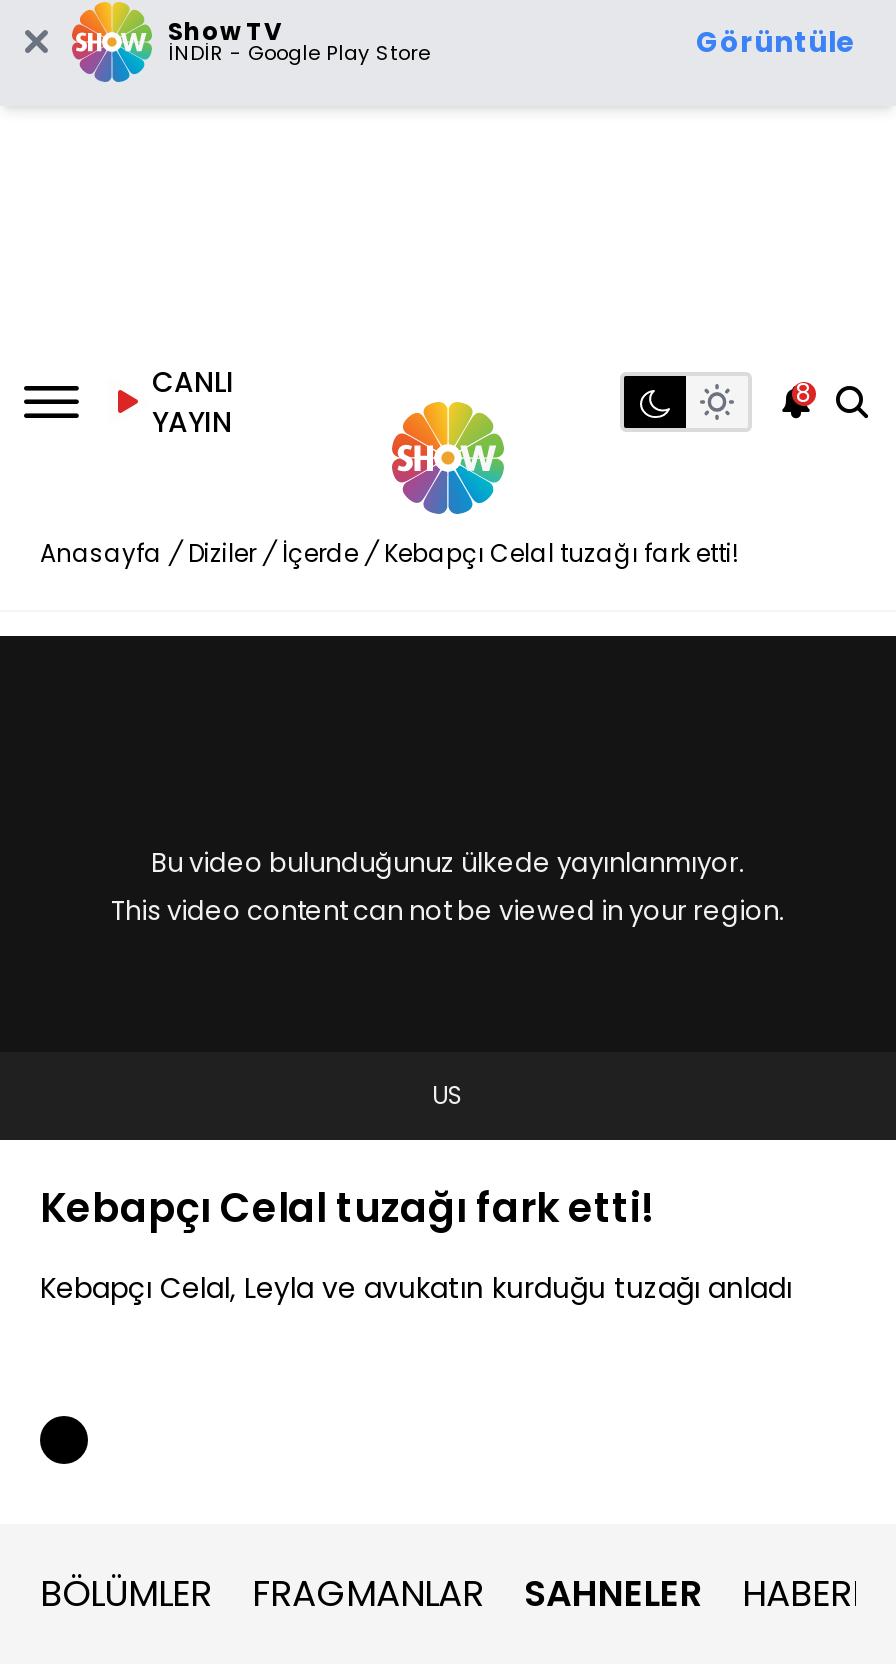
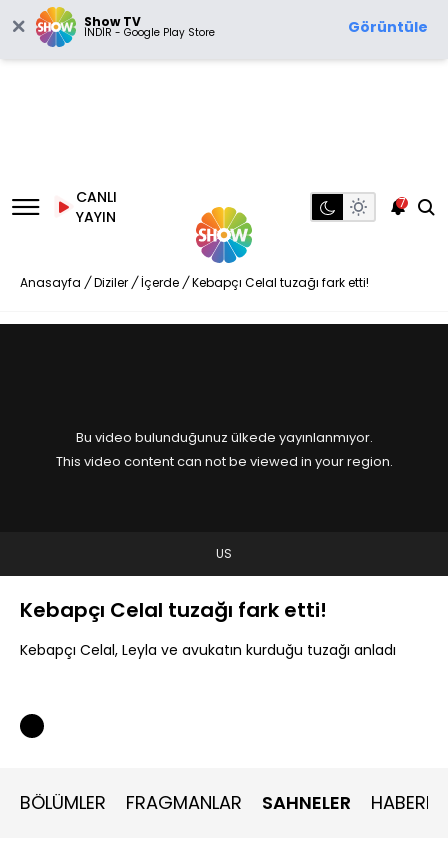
[796,376,812,410] 8 -> [398,194,405,211] 7

